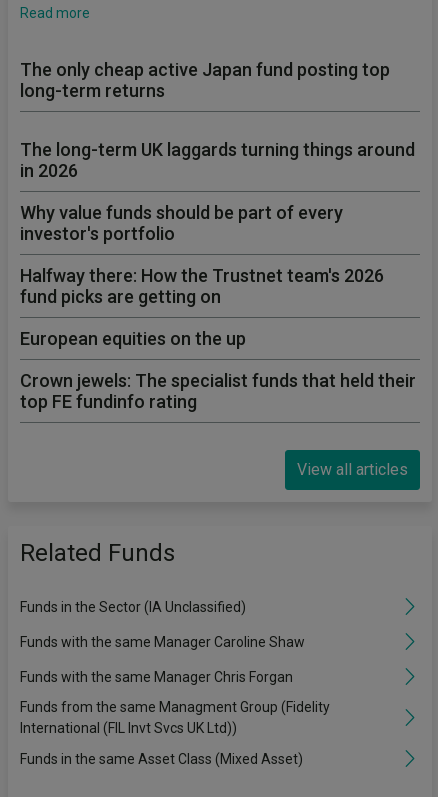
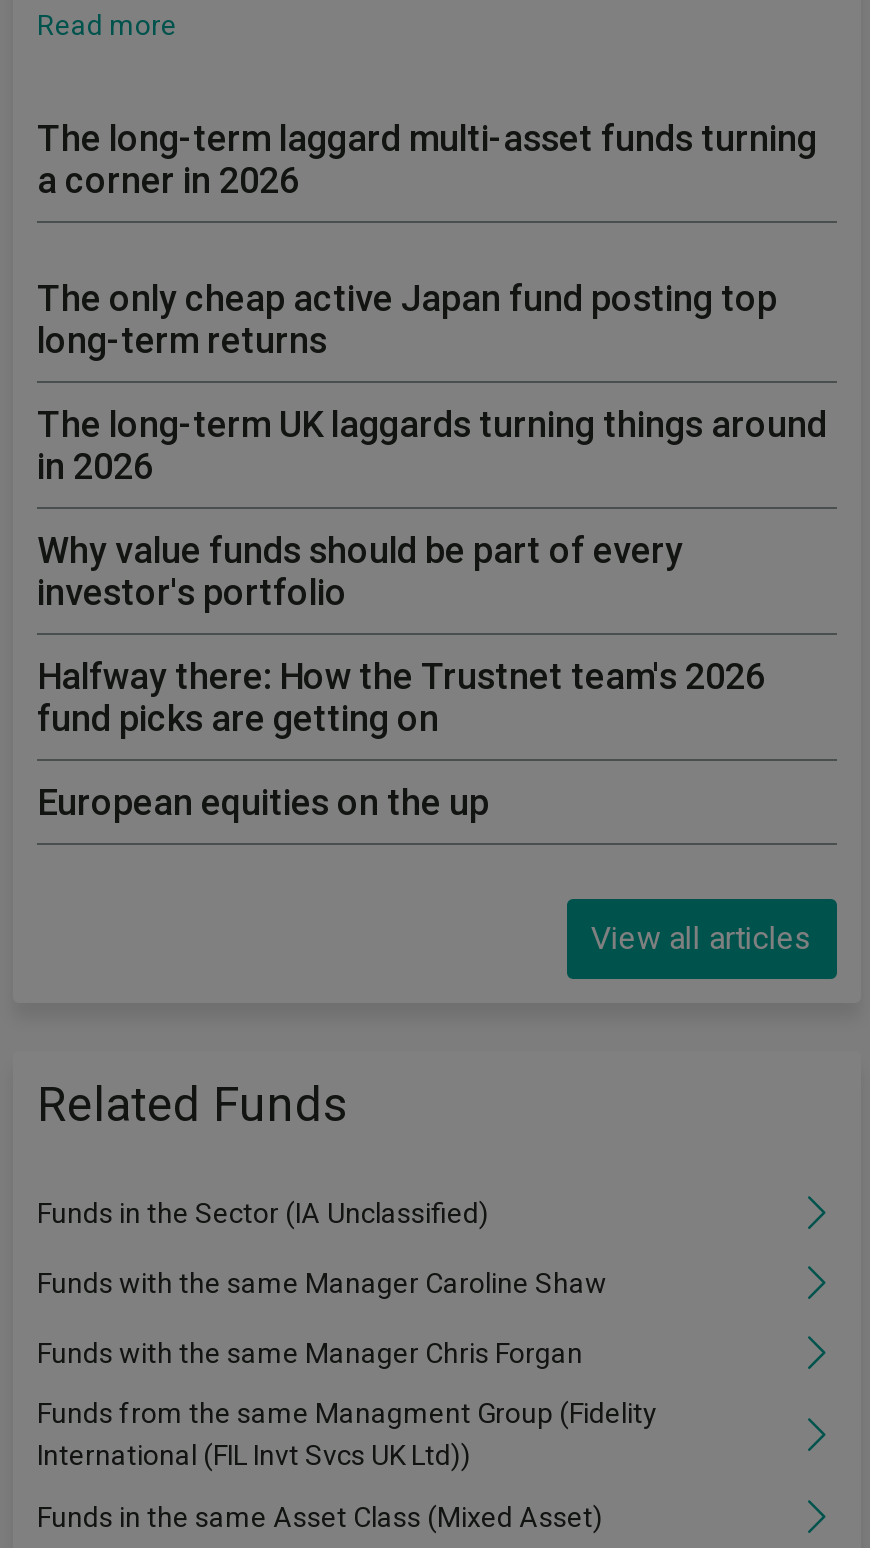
none -> [37,117,817,201] The long-term laggard multi-asset funds turning | a corner in 2026
moved [20,59,390,101] -> [37,277,777,361]: The only cheap active Japan fund posting top | long-term returns
moved [20,139,415,349] -> [37,403,827,823]: The long-term UK laggards turning things around | in 2026 | Why value funds should be part of every | investor's portfolio | Halfway there: How the Trustnet team's 2026 | fund picks are getting on | European equities on the up
[20,370,416,412] Crown jewels: The specialist funds that held their | top FE fundinfo rating -> none

